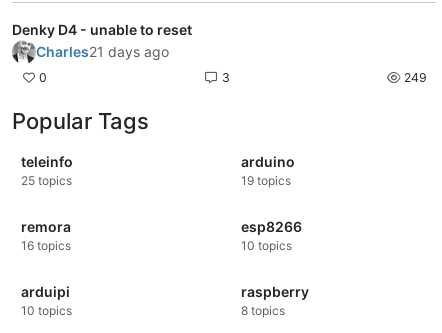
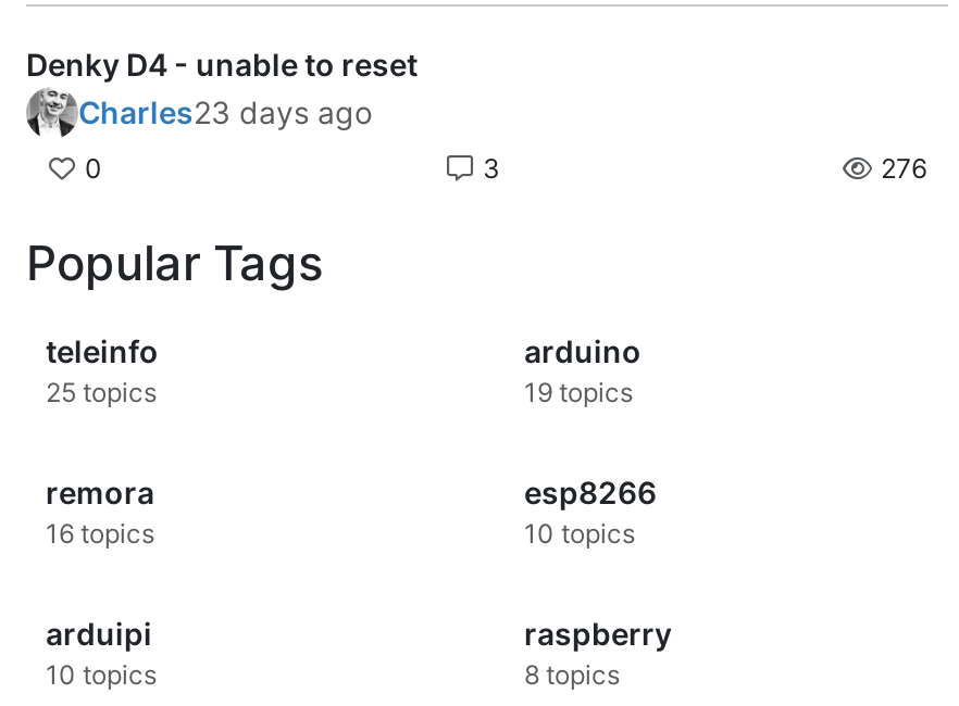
[36,43,169,60] Charles21 days ago -> [78,93,372,129] Charles23 days ago
[401,70,427,85] 249 -> [874,151,929,184] 276

